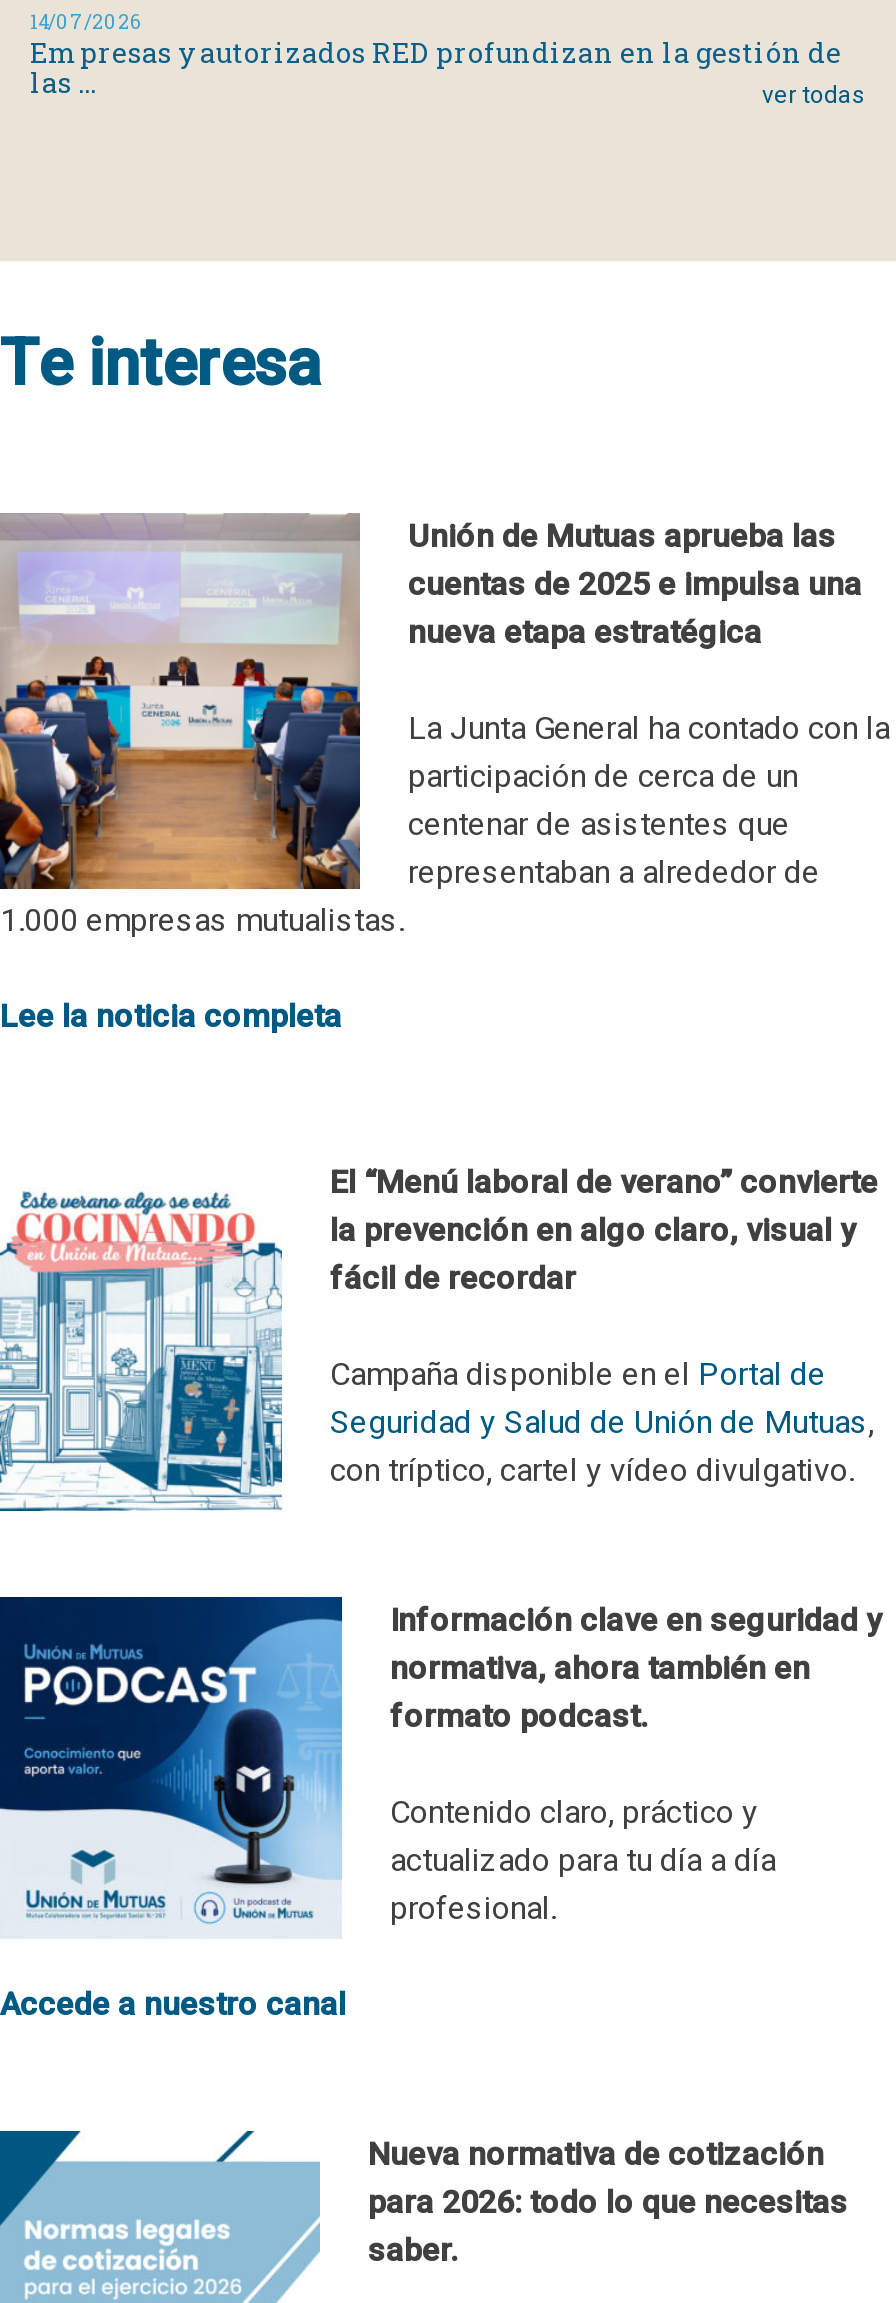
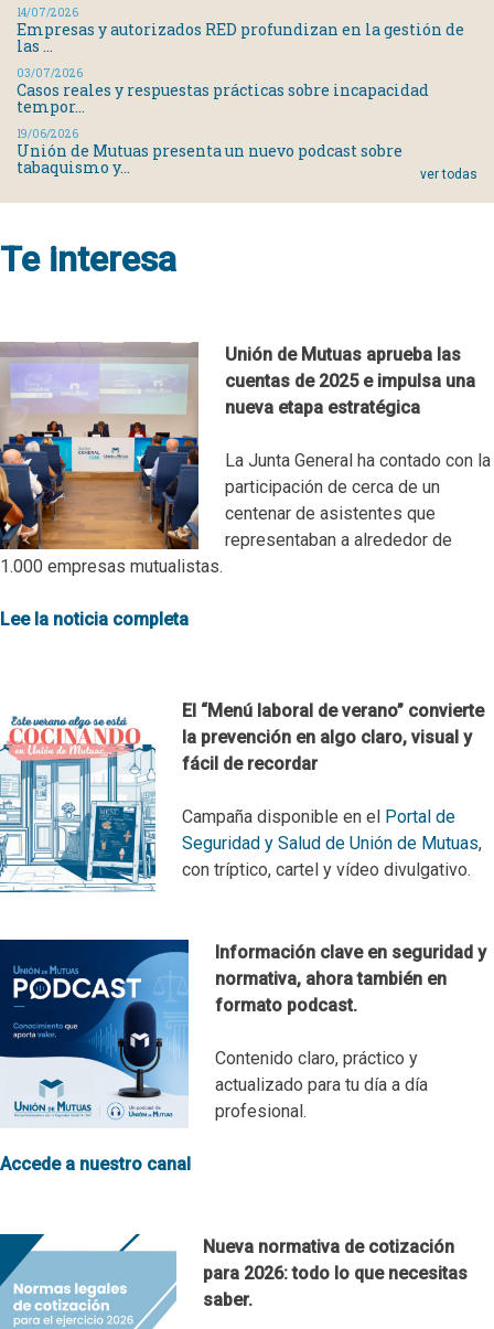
moved [762,81,866,109] -> [420,167,477,183]: ver todas
none -> [17,67,429,178] 03/07/2026 | Casos reales y respuestas prácticas sobre incapacidad | tempor... | 19/06/2026 | Unión de Mutuas presenta un nuevo podcast sobre | tabaquismo y...

